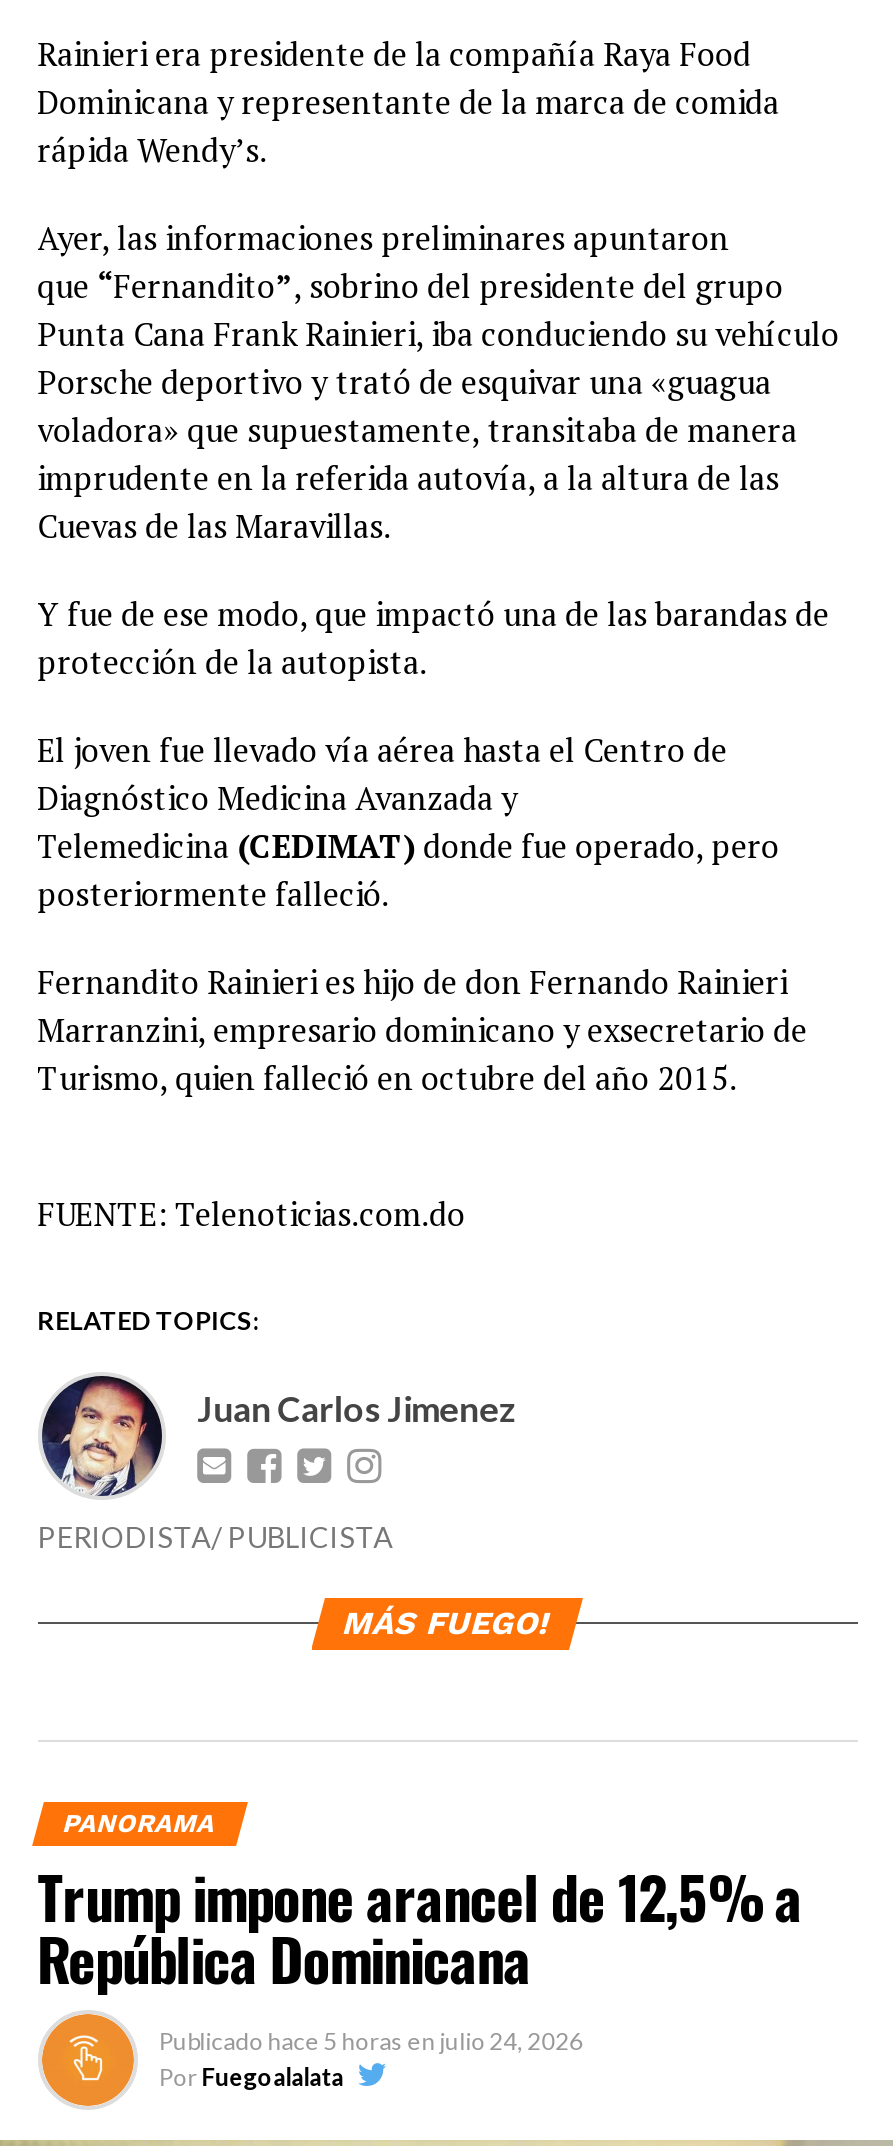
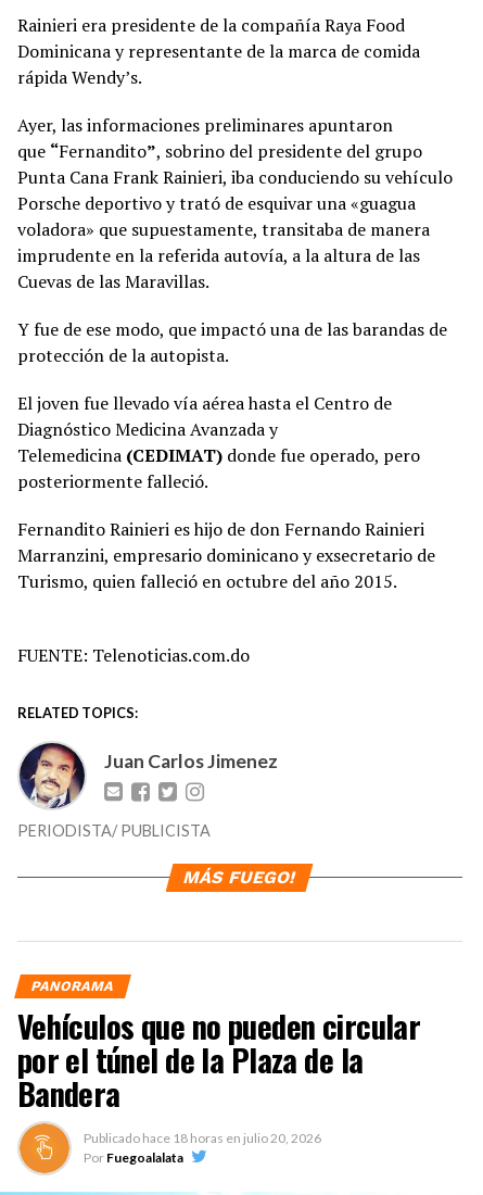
[37,1855,802,2057] Trump impone arancel de 12,5% a | República Dominicana | Publicado hace 5 horas en julio 24, 2026 -> [17,1003,420,1147] Vehículos que no pueden circular | por el túnel de la Plaza de la | Bandera | Publicado hace 18 horas en julio 20, 2026

